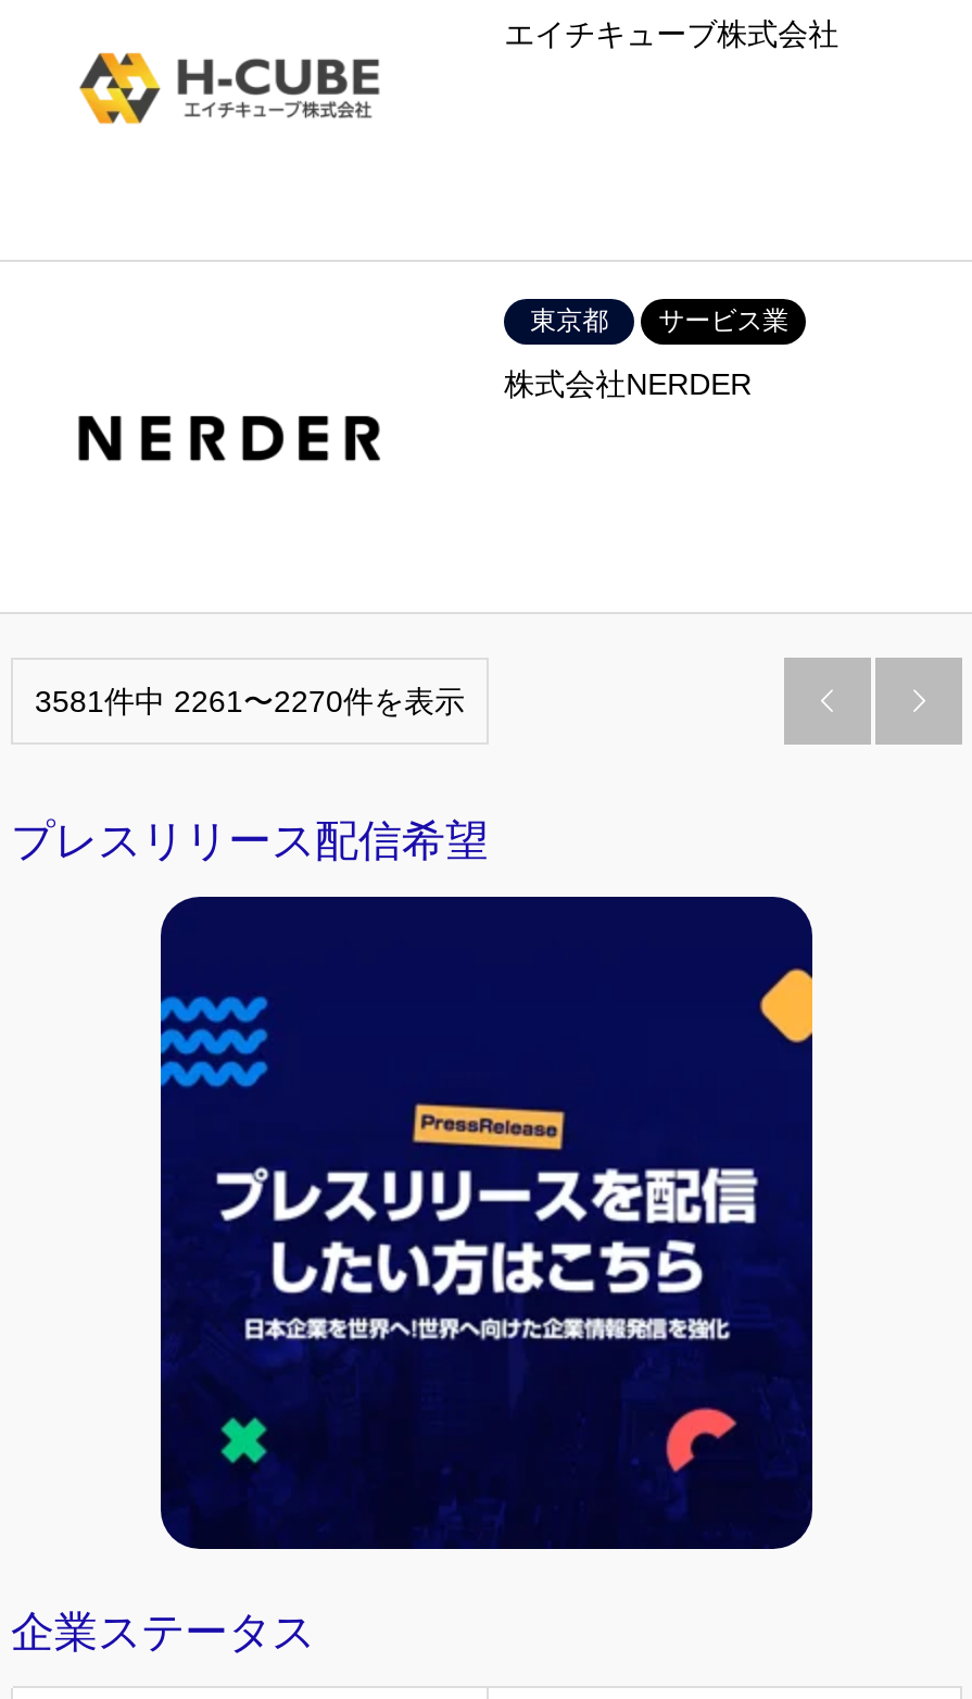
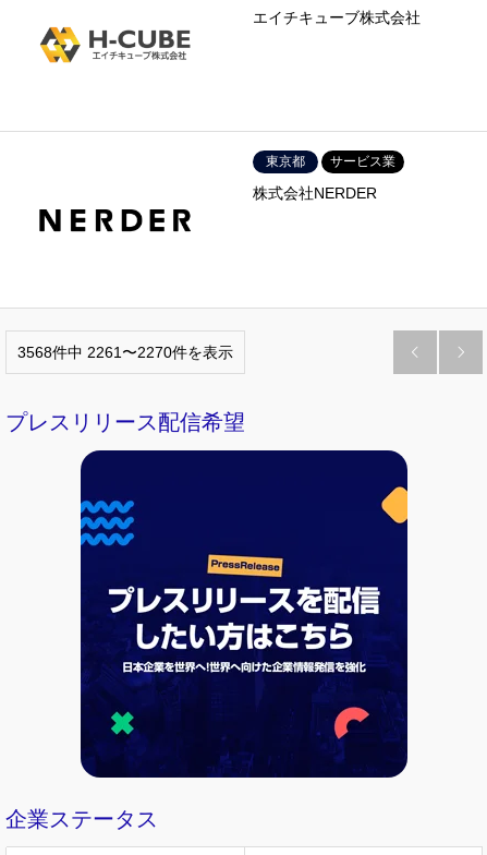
[35,683,465,718] 3581件中 2261〜2270件を表示 -> [17,343,233,361] 3568件中 2261〜2270件を表示

